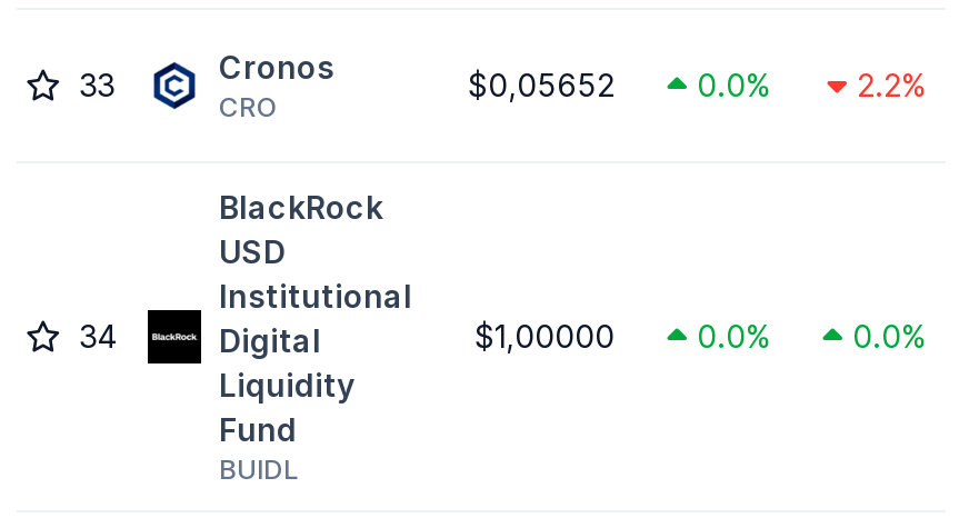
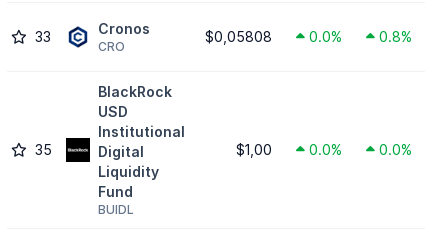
[468,66,615,103] $0,05652 -> [205,28,272,45] $0,05808
[857,66,926,103] 2.2% -> [379,28,412,45] 0.8%
[79,317,117,355] 34 -> [35,141,52,158] 35
[474,317,615,355] $1,00000 -> [236,141,272,158] $1,00

